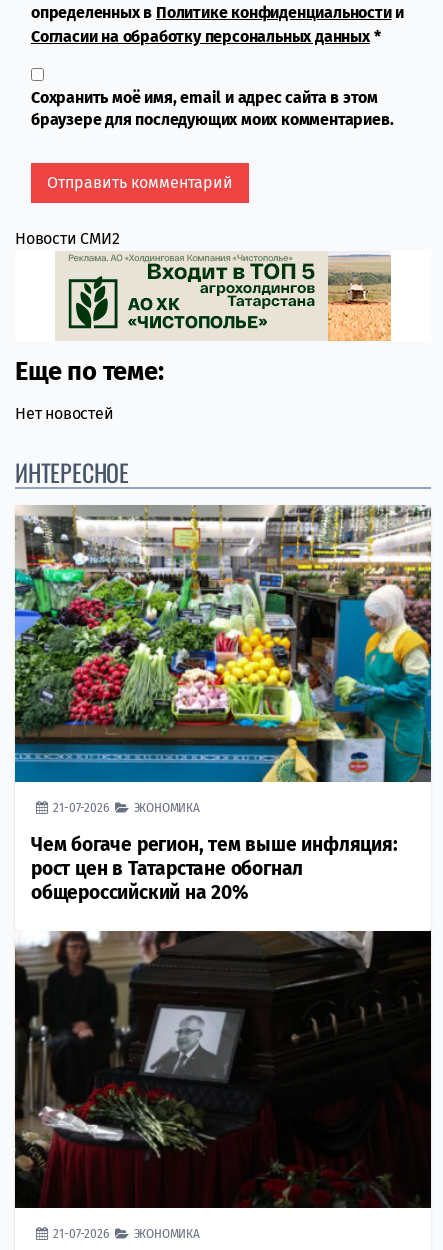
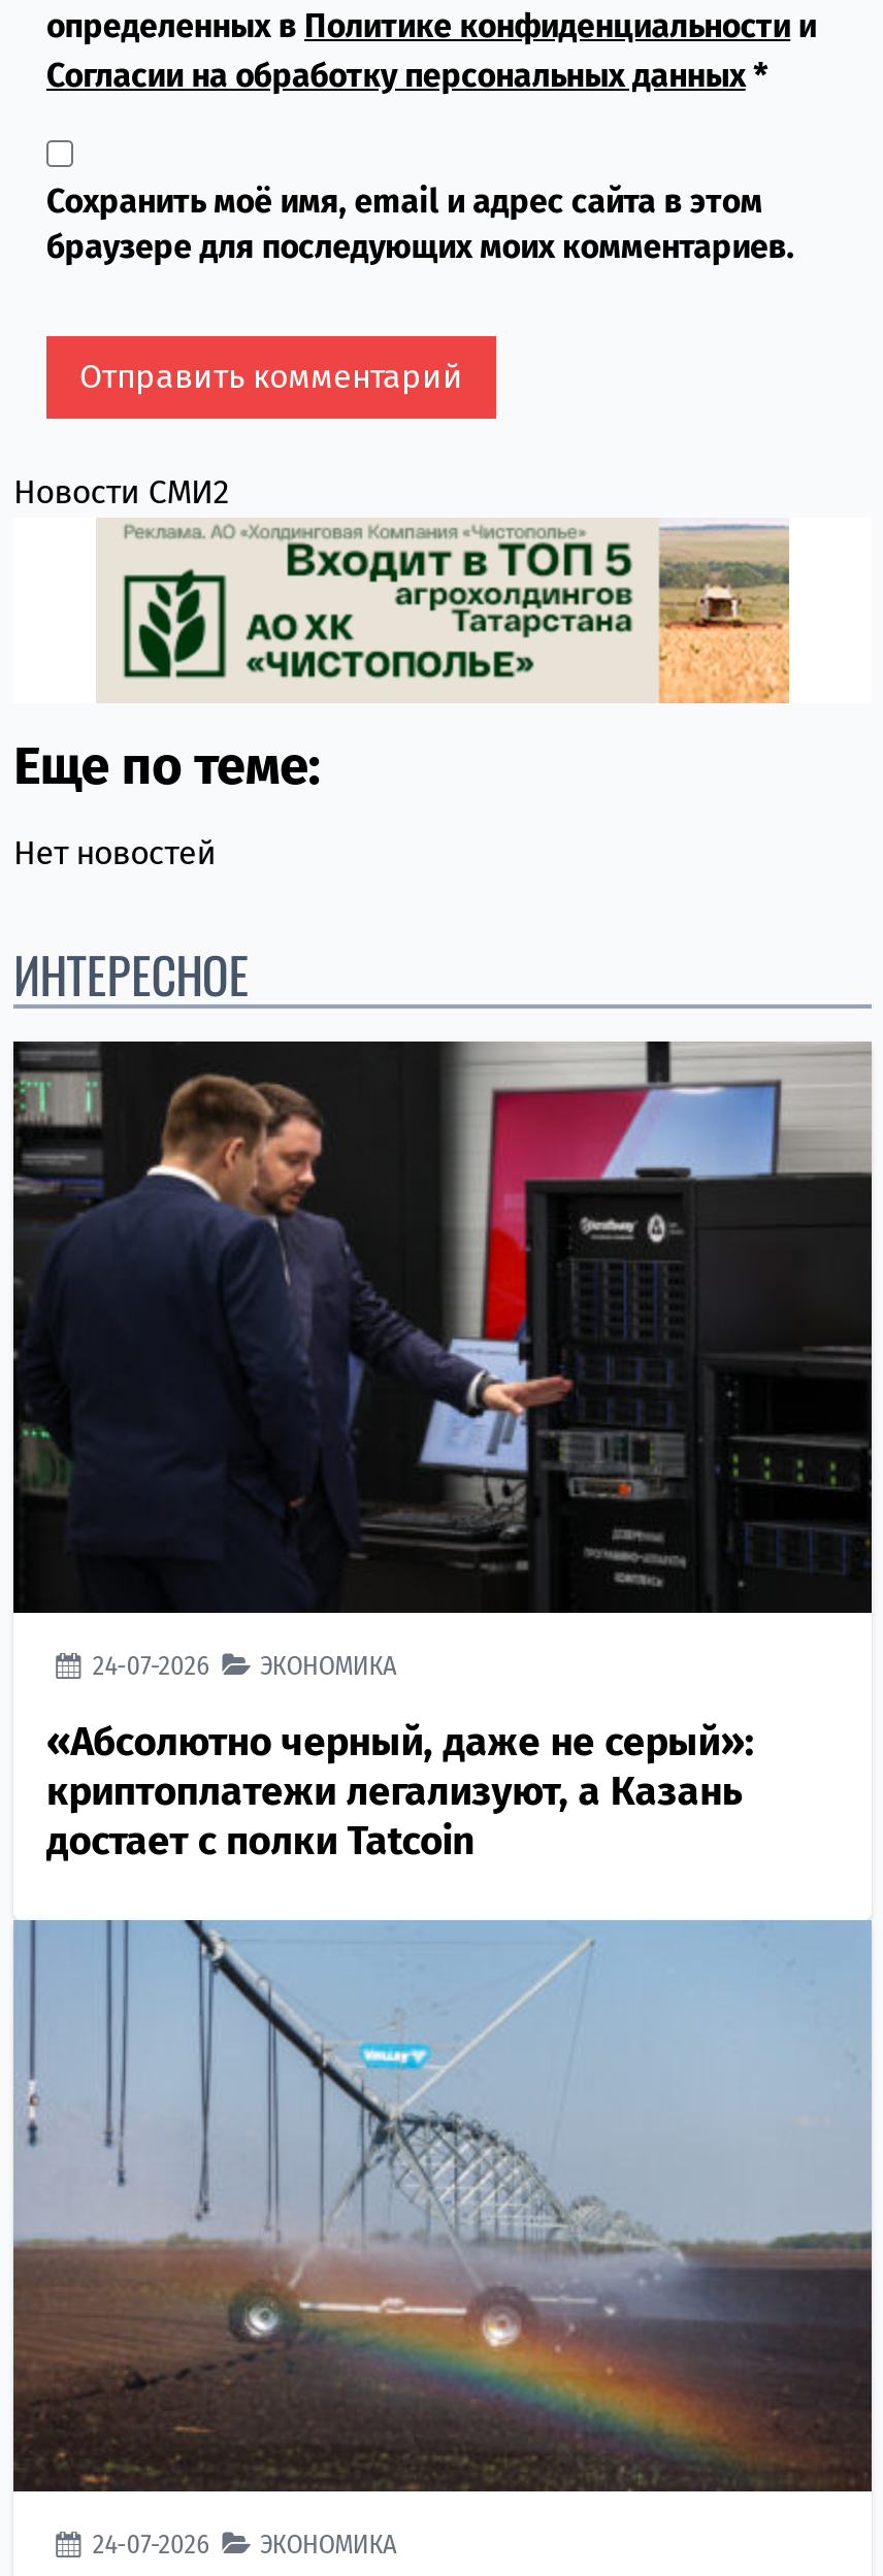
[14,504,432,815] [image] | 21-07-2026 ЭКОНОМИКА -> [11,1039,874,1680] [image] | 24-07-2026 ЭКОНОМИКА
[31,833,398,904] Чем богаче регион, тем выше инфляция: | рост цен в Татарстане обогнал | общероссийский на 20% -> [46,1718,754,1864] «Абсолютно черный, даже не серый»: | криптоплатежи легализуют, а Казань | достает с полки Tatcoin
[14,930,432,1241] [image] | 21-07-2026 ЭКОНОМИКА -> [11,1918,872,2560] [image] | 24-07-2026 ЭКОНОМИКА

